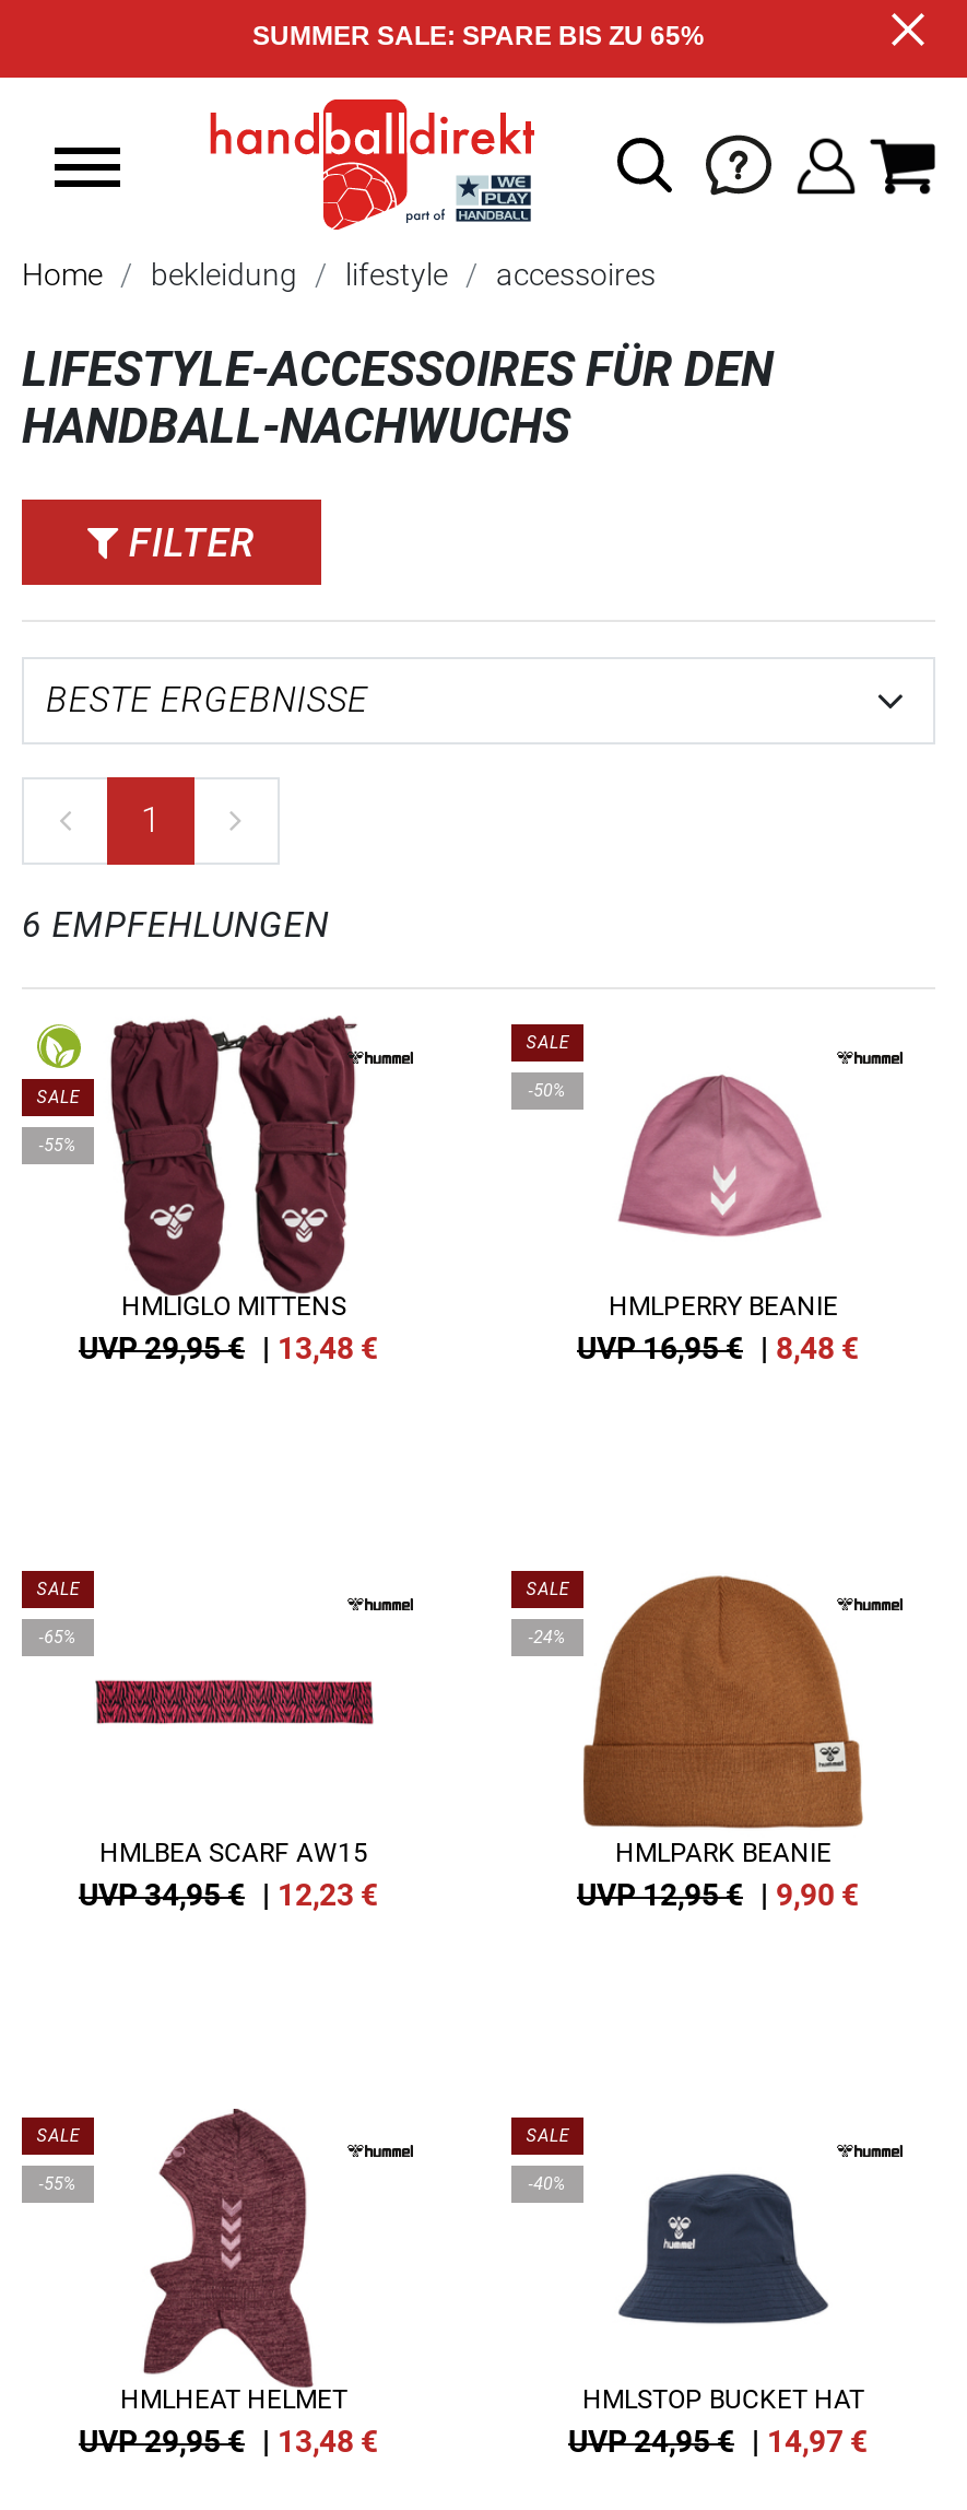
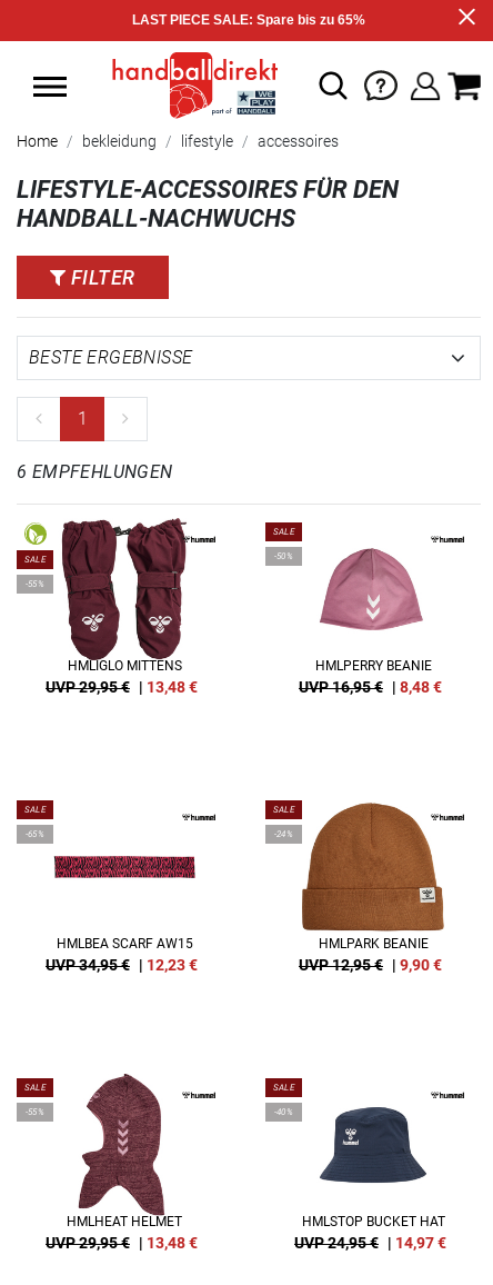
[252,21,705,51] SUMMER SALE: SPARE BIS ZU 65% -> [132,12,365,28] LAST PIECE SALE: Spare bis zu 65%

